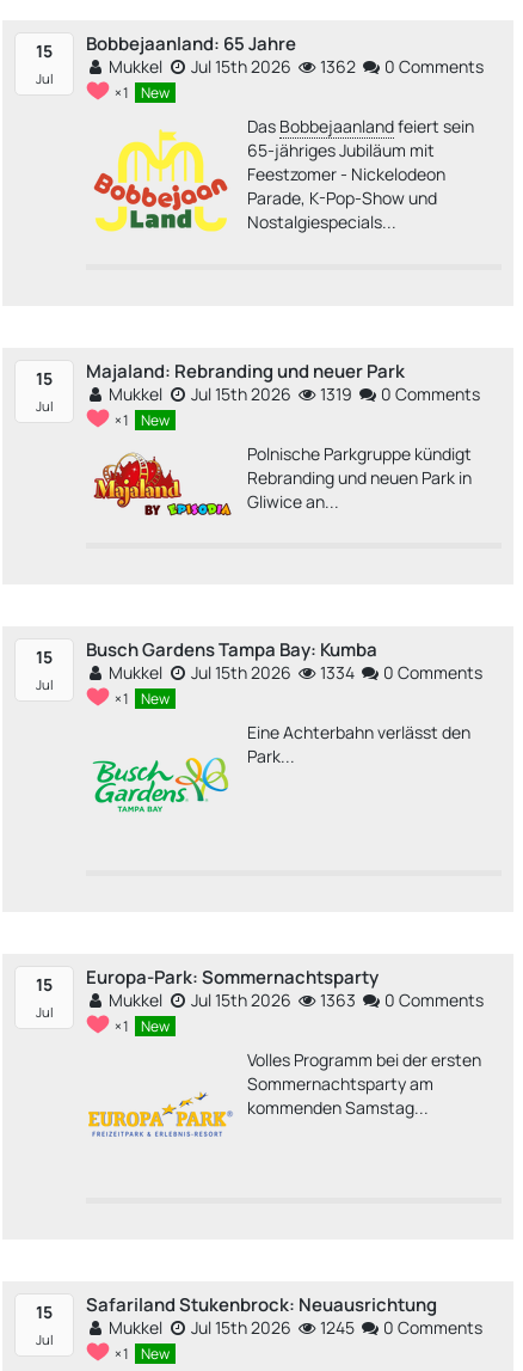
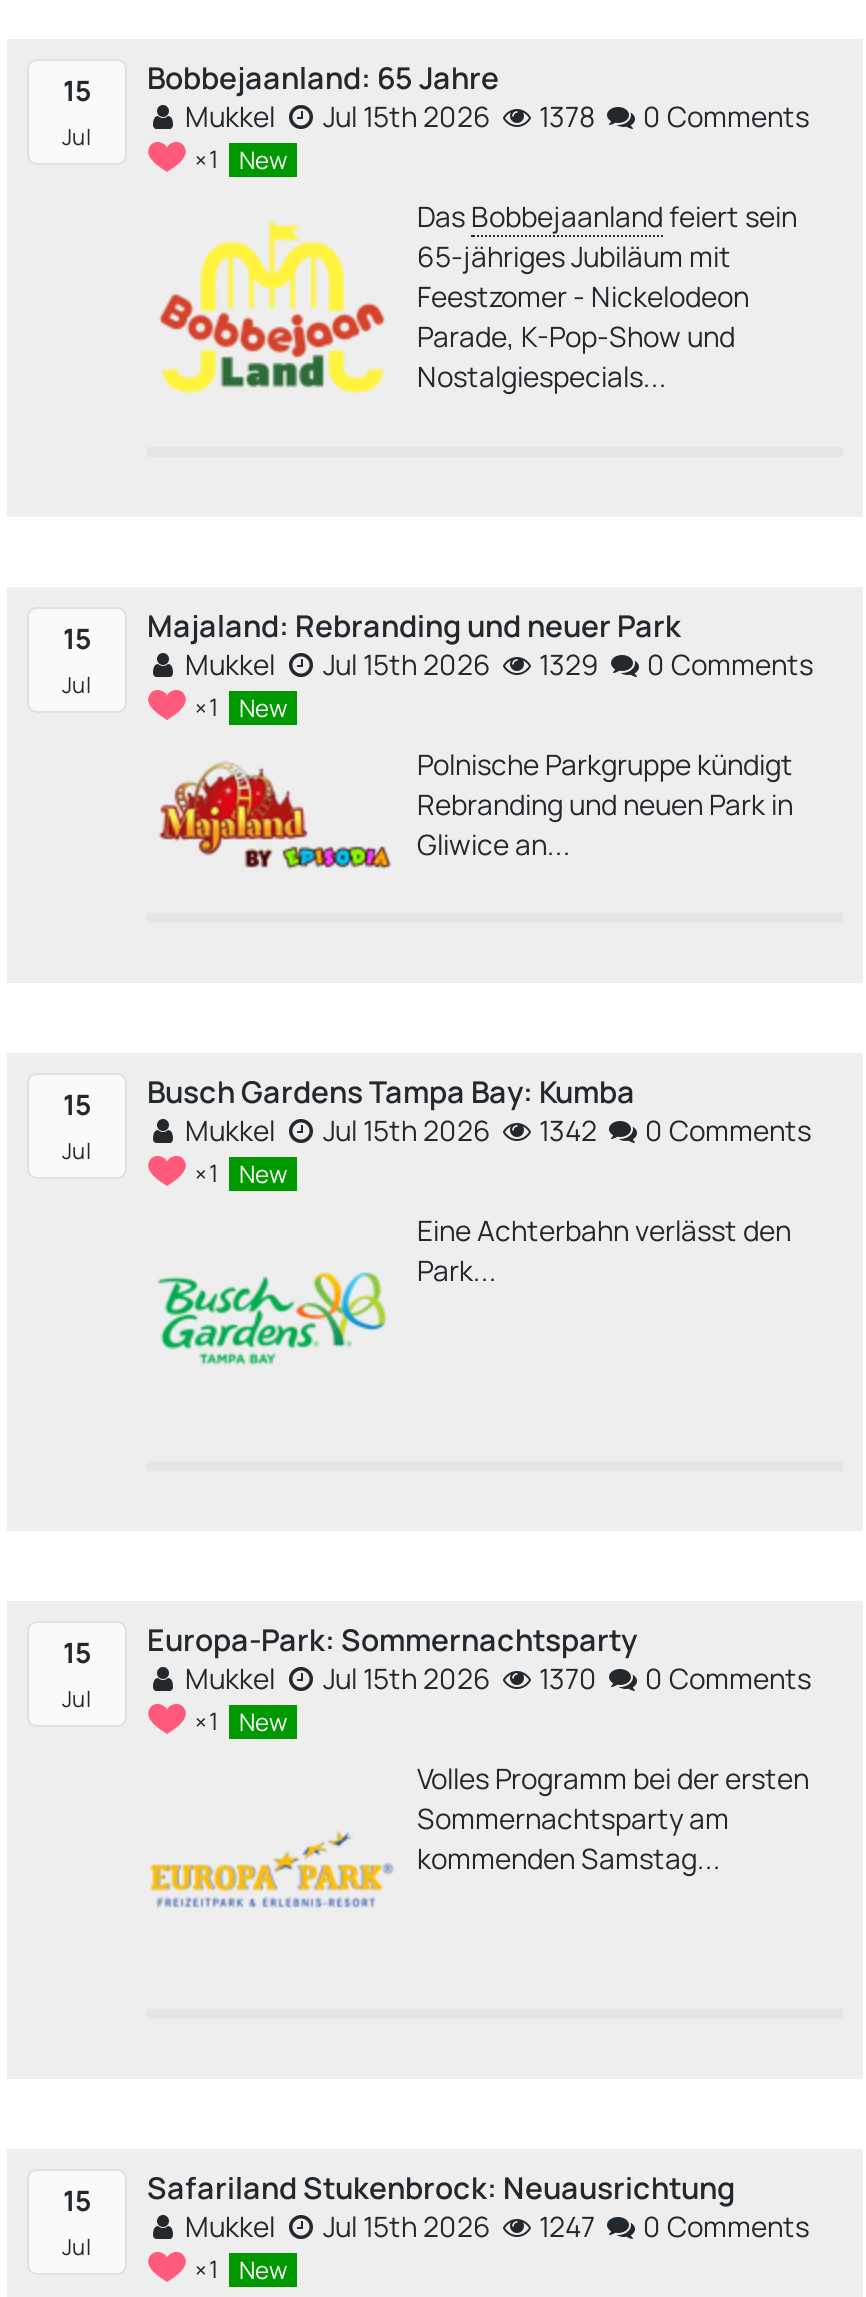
[109,55,484,78] Mukkel Jul 15th 2026 1362 0 Comments -> [185,97,809,135] Mukkel Jul 15th 2026 1378 0 Comments
[109,382,480,405] Mukkel Jul 15th 2026 1319 0 Comments -> [185,645,813,683] Mukkel Jul 15th 2026 1329 0 Comments
[109,661,482,684] Mukkel Jul 15th 2026 1334 0 Comments -> [185,1111,811,1149] Mukkel Jul 15th 2026 1342 0 Comments
[109,989,484,1011] Mukkel Jul 15th 2026 1363 0 Comments -> [185,1659,811,1697] Mukkel Jul 15th 2026 1370 0 Comments
[109,1316,482,1339] Mukkel Jul 15th 2026 1245 0 Comments -> [185,2207,809,2245] Mukkel Jul 15th 2026 1247 0 Comments

